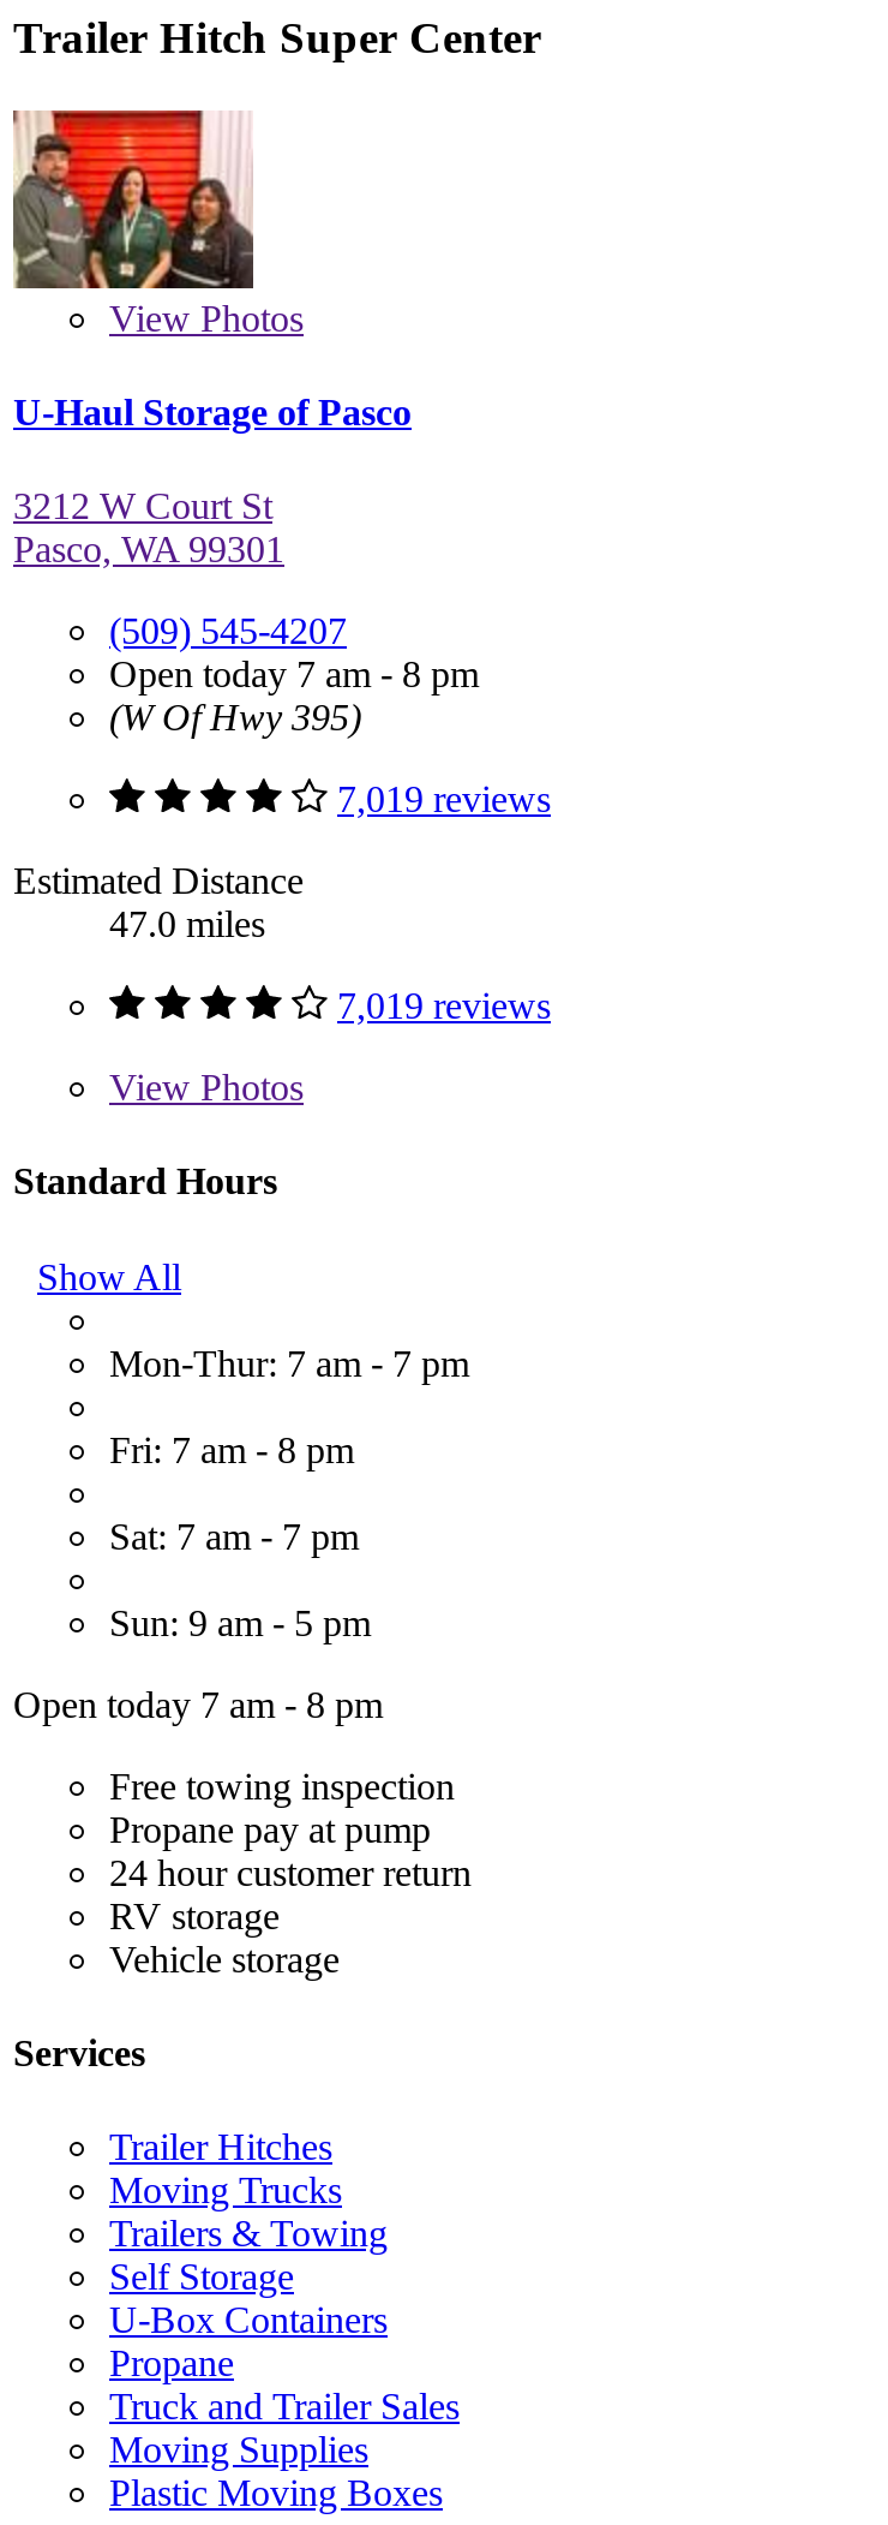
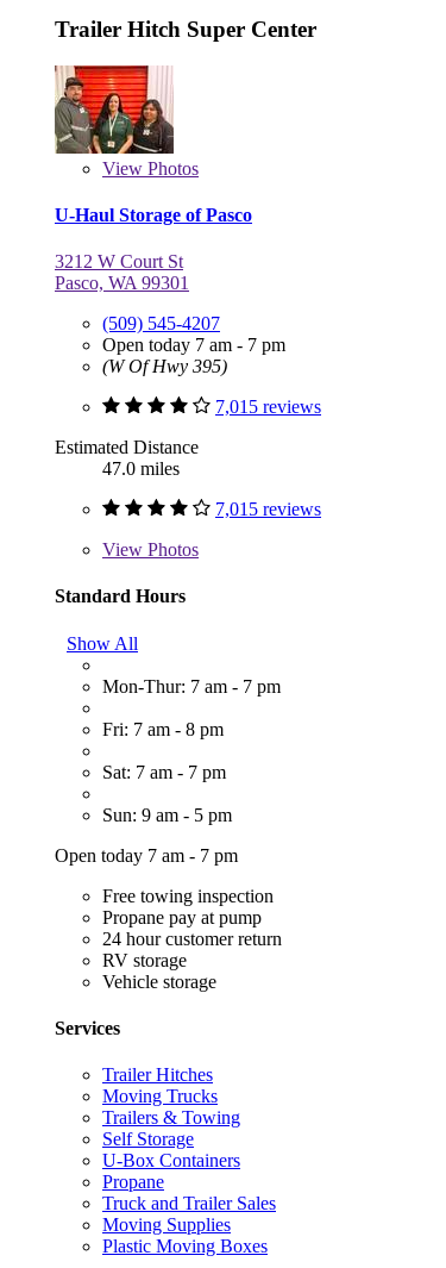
[109,653,479,694] Open today 7 am - 8 pm -> [102,335,285,355] Open today 7 am - 7 pm
[337,778,551,819] 7,019 reviews -> [215,396,321,417] 7,015 reviews
[337,985,551,1026] 7,019 reviews -> [215,499,321,519] 7,015 reviews
[13,1683,383,1724] Open today 7 am - 8 pm -> [55,845,238,865] Open today 7 am - 7 pm

